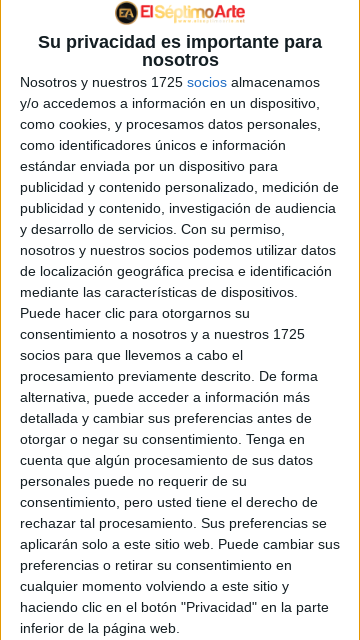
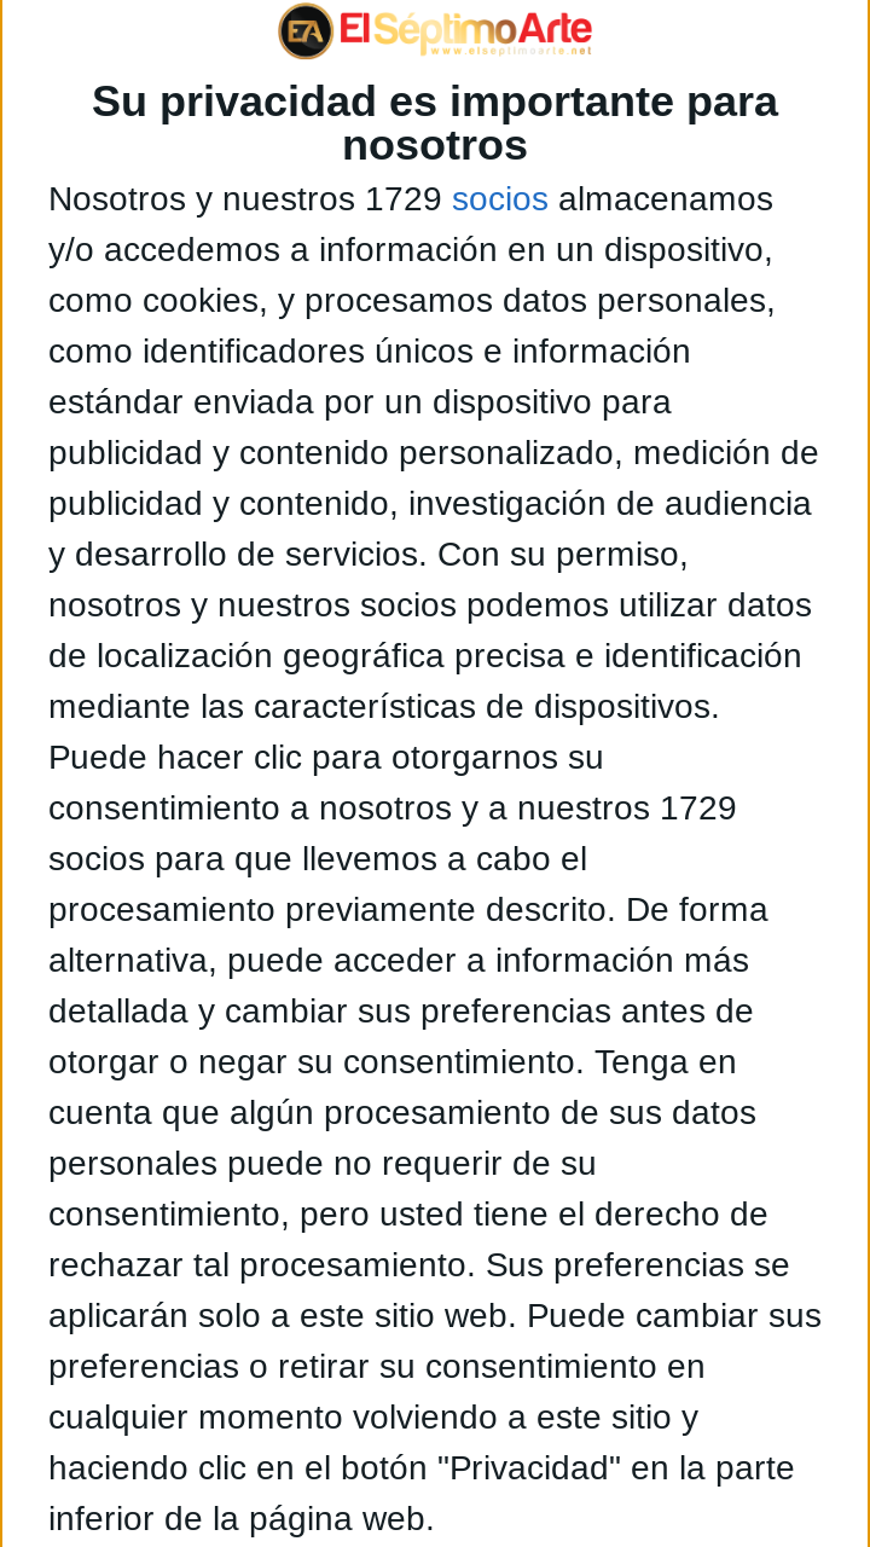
[20,74,320,90] Nosotros y nuestros 1725 socios almacenamos -> [48,179,773,218] Nosotros y nuestros 1729 socios almacenamos
[20,326,305,342] consentimiento a nosotros y a nuestros 1725 -> [48,788,737,827] consentimiento a nosotros y a nuestros 1729

